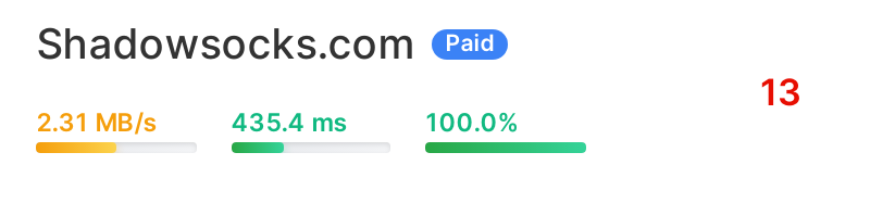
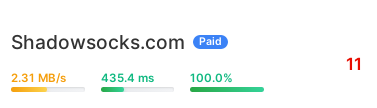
[760,71,801,114] 13 -> [345,54,361,74] 11

